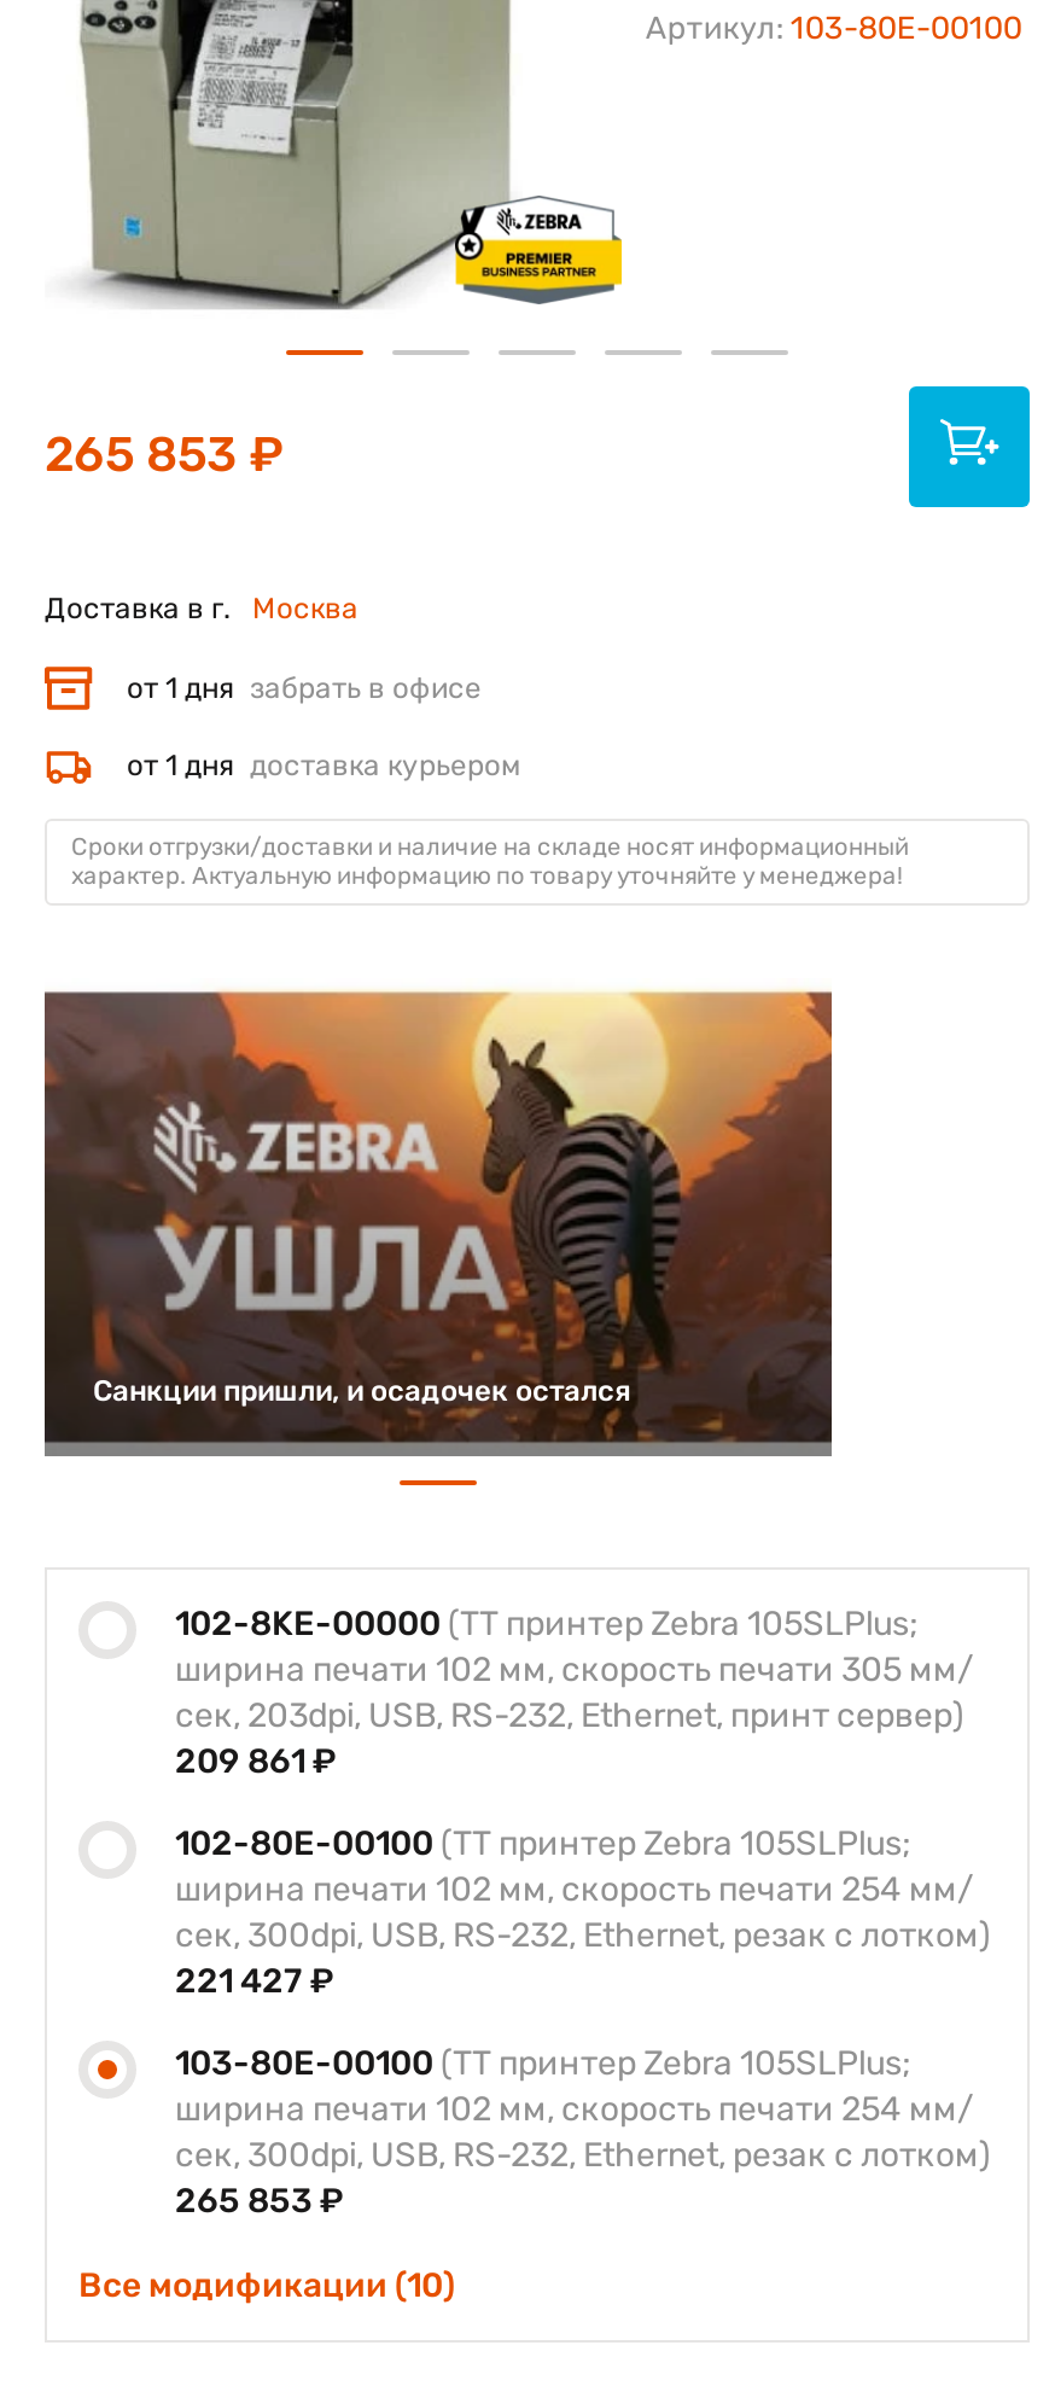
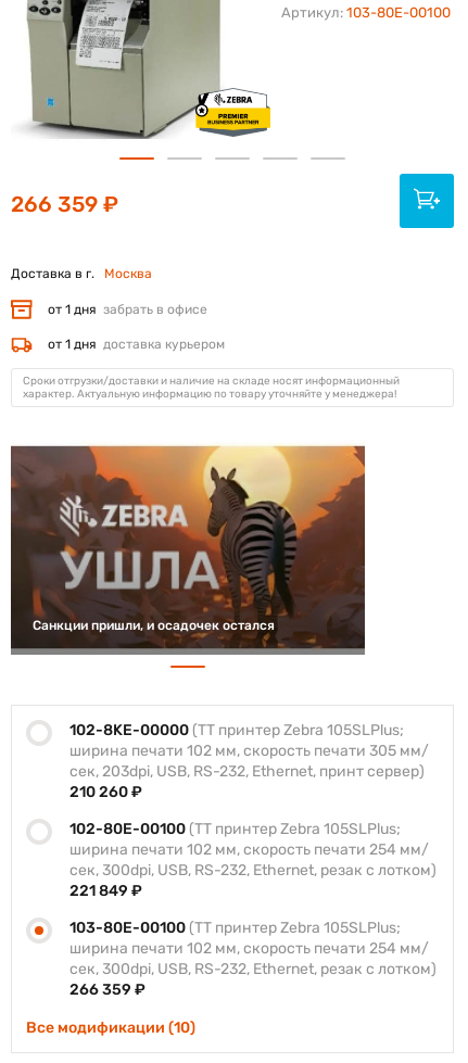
[45,425,284,483] 265 853 ₽ -> [11,191,118,217] 266 359 ₽
[175,1741,337,1782] 209 861 ₽ -> [69,783,142,801] 210 260 ₽
[175,1961,334,2002] 221 427 ₽ -> [69,882,142,900] 221 849 ₽
[175,2180,344,2222] 265 853 ₽ -> [69,980,146,999] 266 359 ₽

